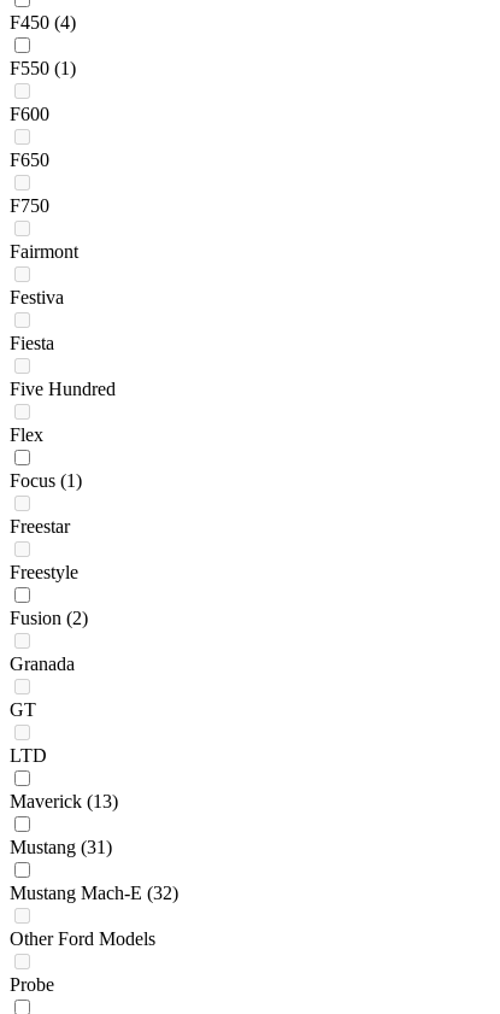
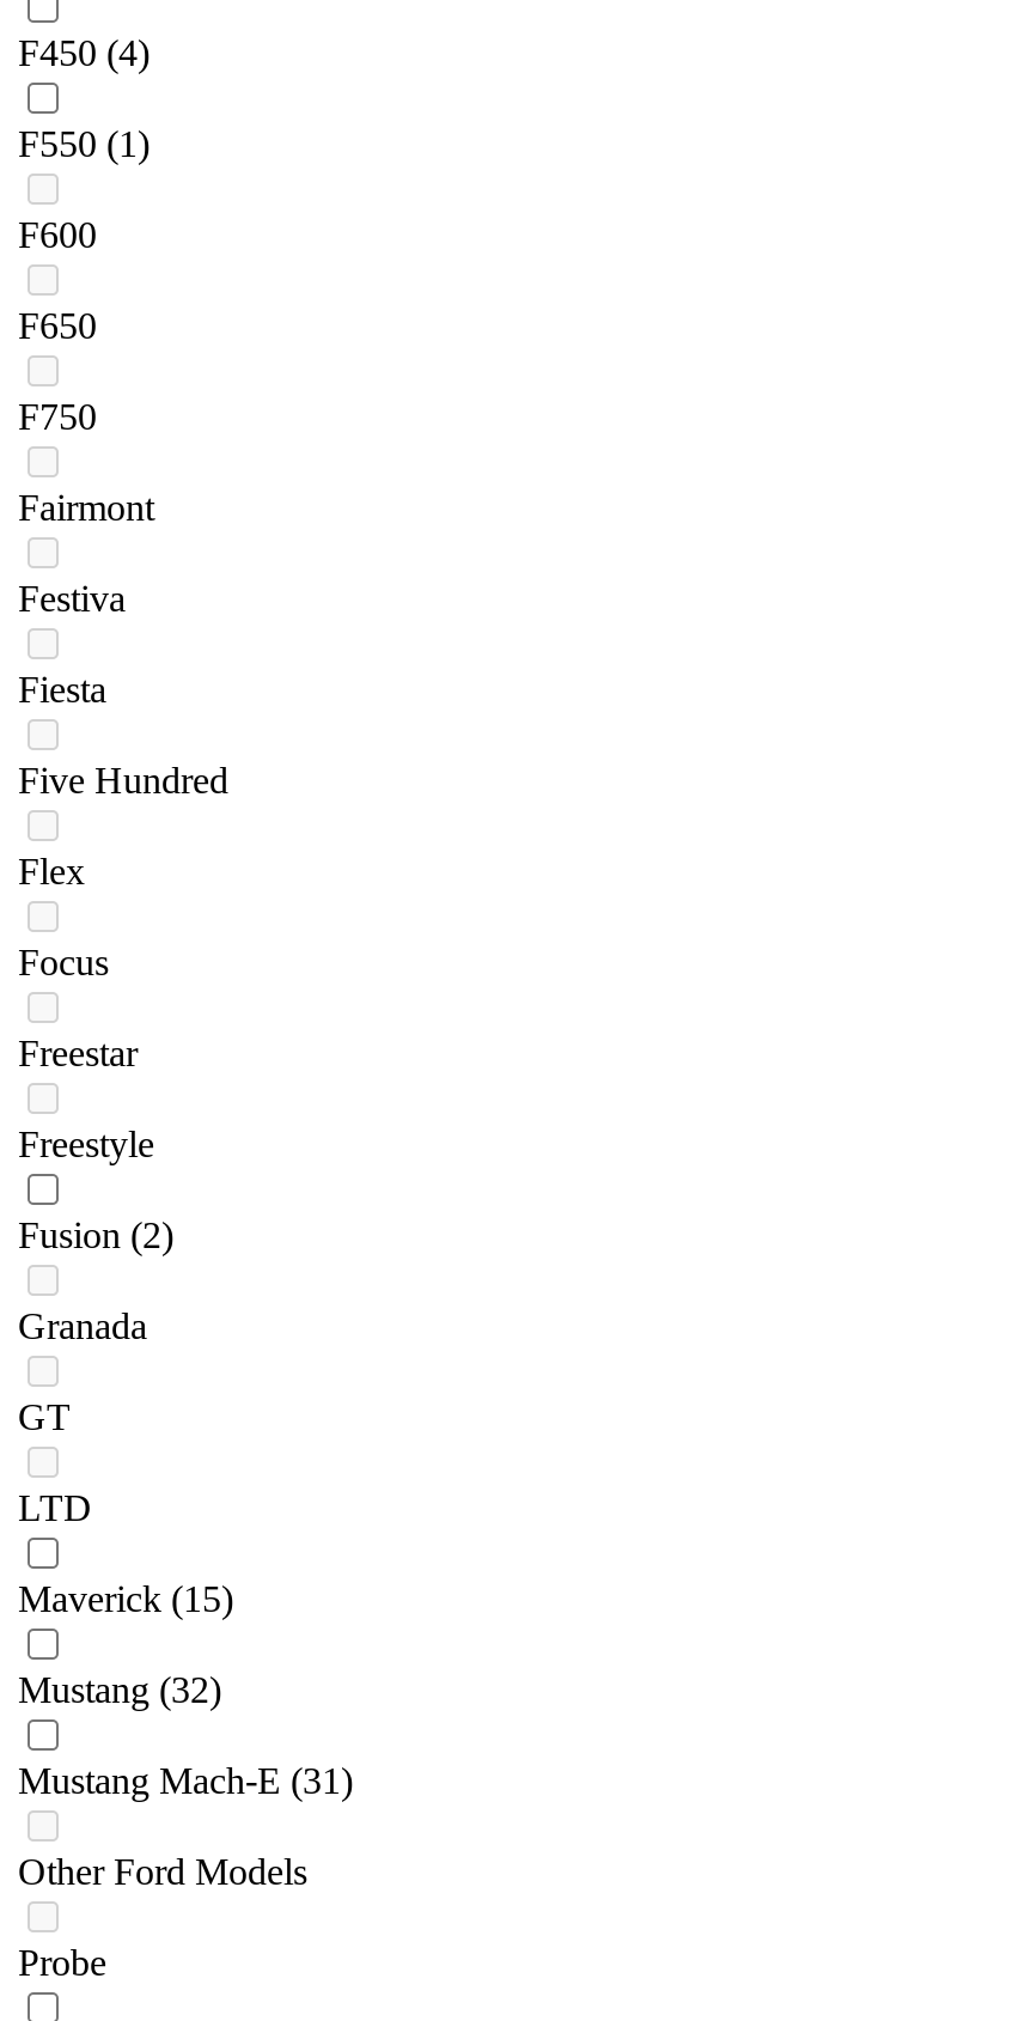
[10,471,82,491] Focus (1) -> [18,943,109,983] Focus
[10,791,118,812] Maverick (13) -> [18,1579,233,1620] Maverick (15)
[10,837,112,858] Mustang (31) -> [18,1670,221,1711] Mustang (32)
[10,883,178,904] Mustang Mach-E (32) -> [18,1761,353,1802] Mustang Mach-E (31)

